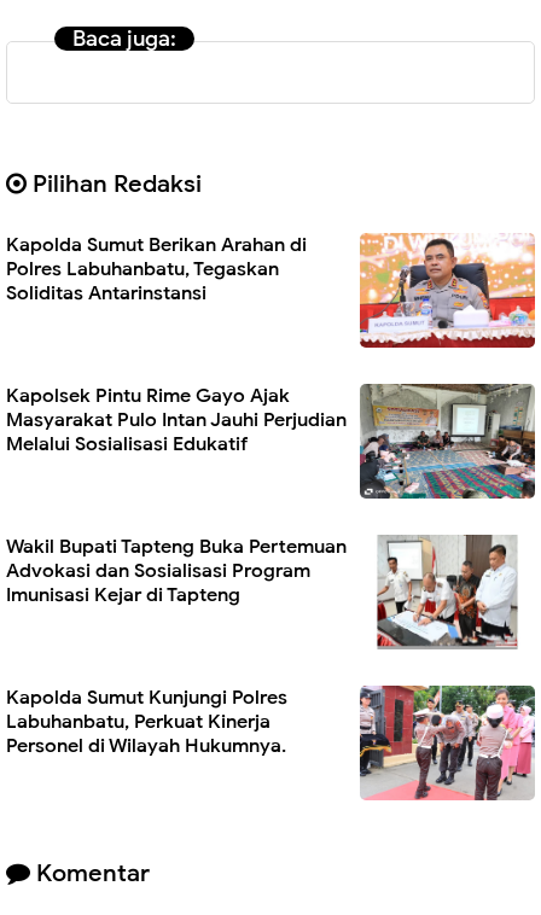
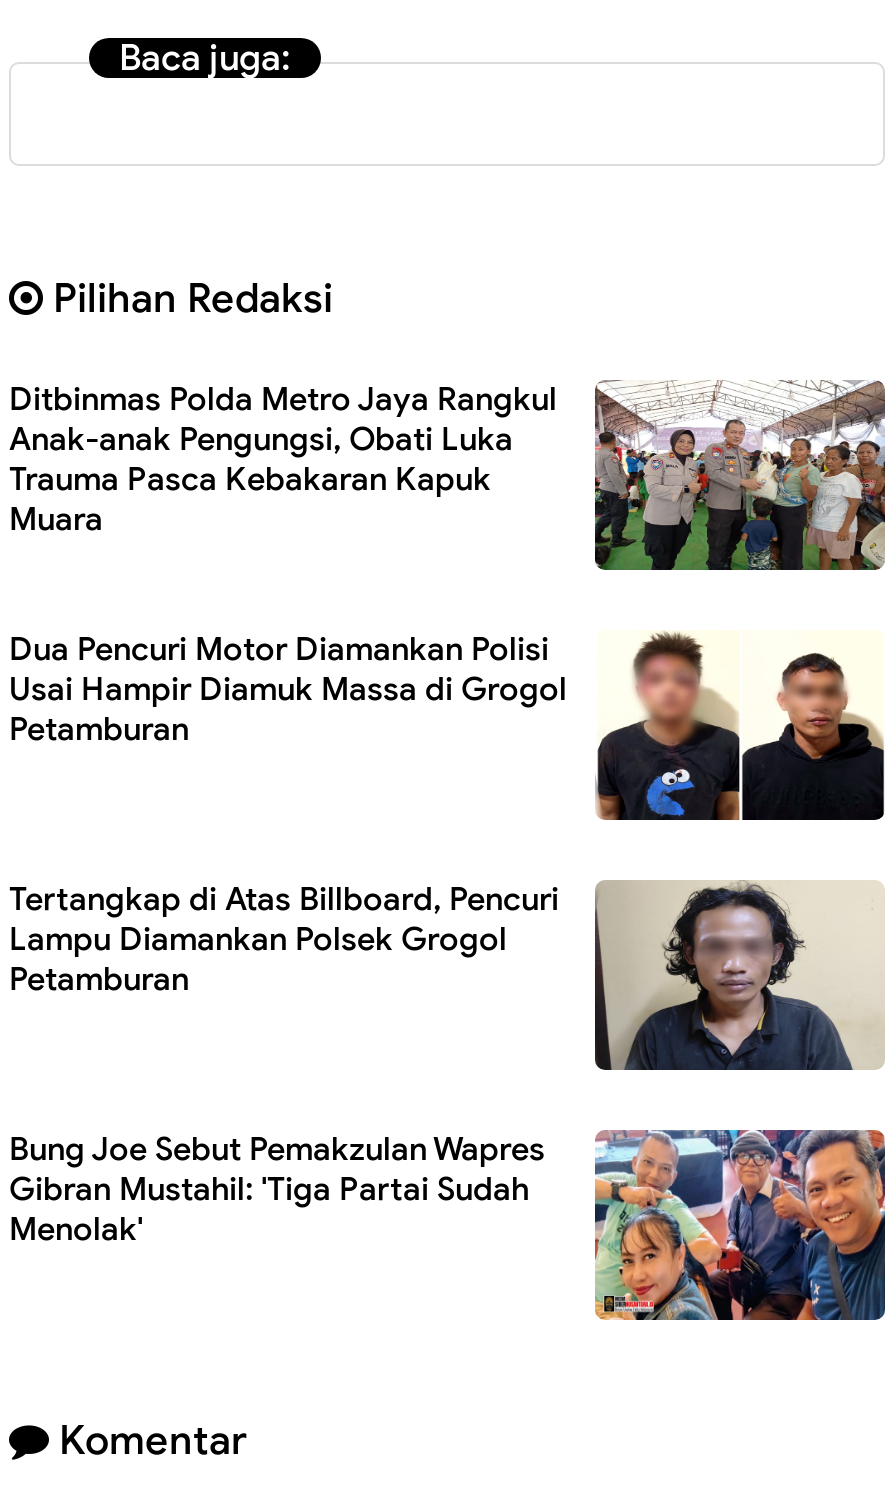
[6,233,307,306] Kapolda Sumut Berikan Arahan di | Polres Labuhanbatu, Tegaskan | Soliditas Antarinstansi -> [9,380,557,540] Ditbinmas Polda Metro Jaya Rangkul | Anak-anak Pengungsi, Obati Luka | Trauma Pasca Kebakaran Kapuk | Muara
[359,232,536,349] [image] -> [593,380,887,572] [image]
[6,383,536,500] [image] | Kapolsek Pintu Rime Gayo Ajak | Masyarakat Pulo Intan Jauhi Perjudian | Melalui Sosialisasi Edukatif -> [9,630,885,822] [image] | Dua Pencuri Motor Diamankan Polisi | Usai Hampir Diamuk Massa di Grogol | Petamburan
[6,535,534,649] [image] | Wakil Bupati Tapteng Buka Pertemuan | Advokasi dan Sosialisasi Program | Imunisasi Kejar di Tapteng -> [9,880,885,1072] [image] | Tertangkap di Atas Billboard, Pencuri | Lampu Diamankan Polsek Grogol | Petamburan
[6,686,287,758] Kapolda Sumut Kunjungi Polres | Labuhanbatu, Perkuat Kinerja | Personel di Wilayah Hukumnya. -> [9,1130,545,1250] Bung Joe Sebut Pemakzulan Wapres | Gibran Mustahil: 'Tiga Partai Sudah | Menolak'
[359,684,536,802] [image] -> [593,1128,887,1322] [image]

